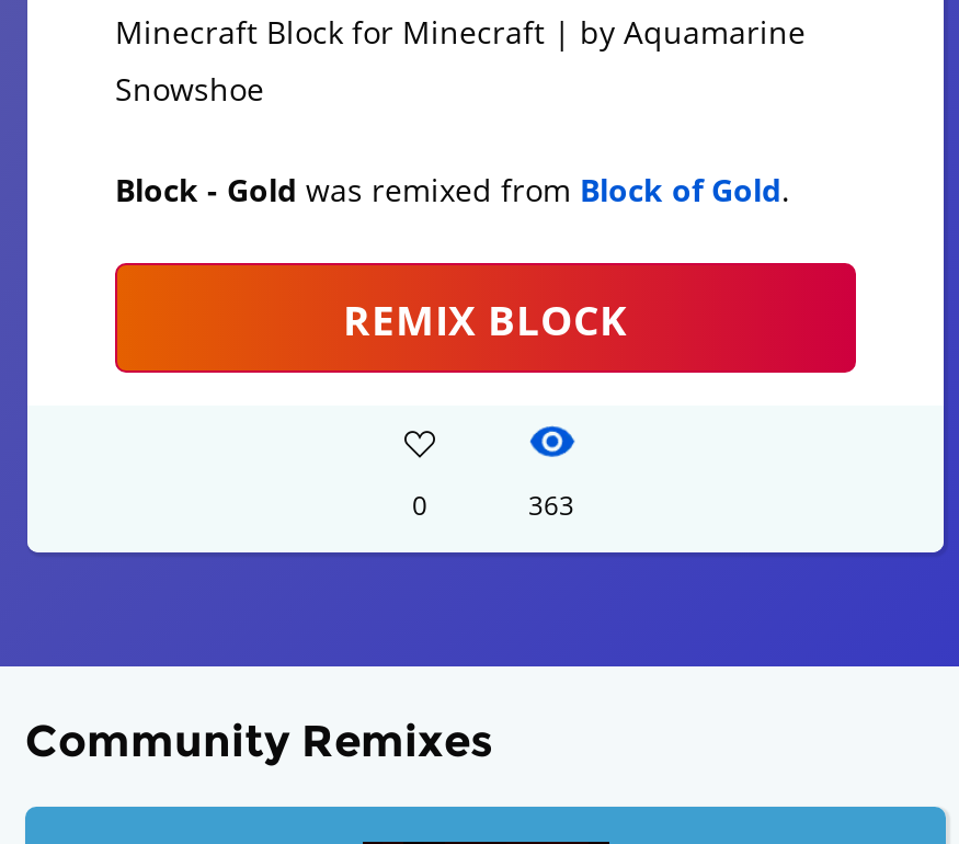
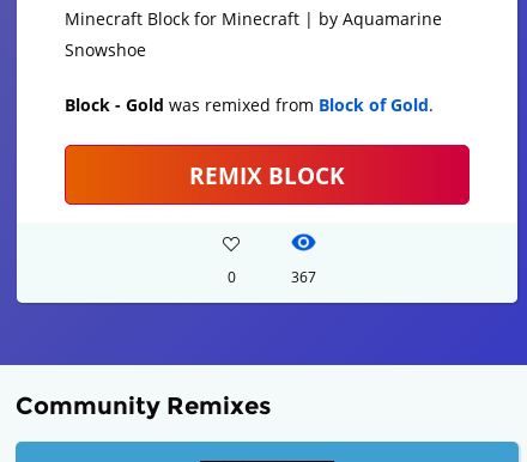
[528,487,574,525] 363 -> [290,267,316,288] 367

